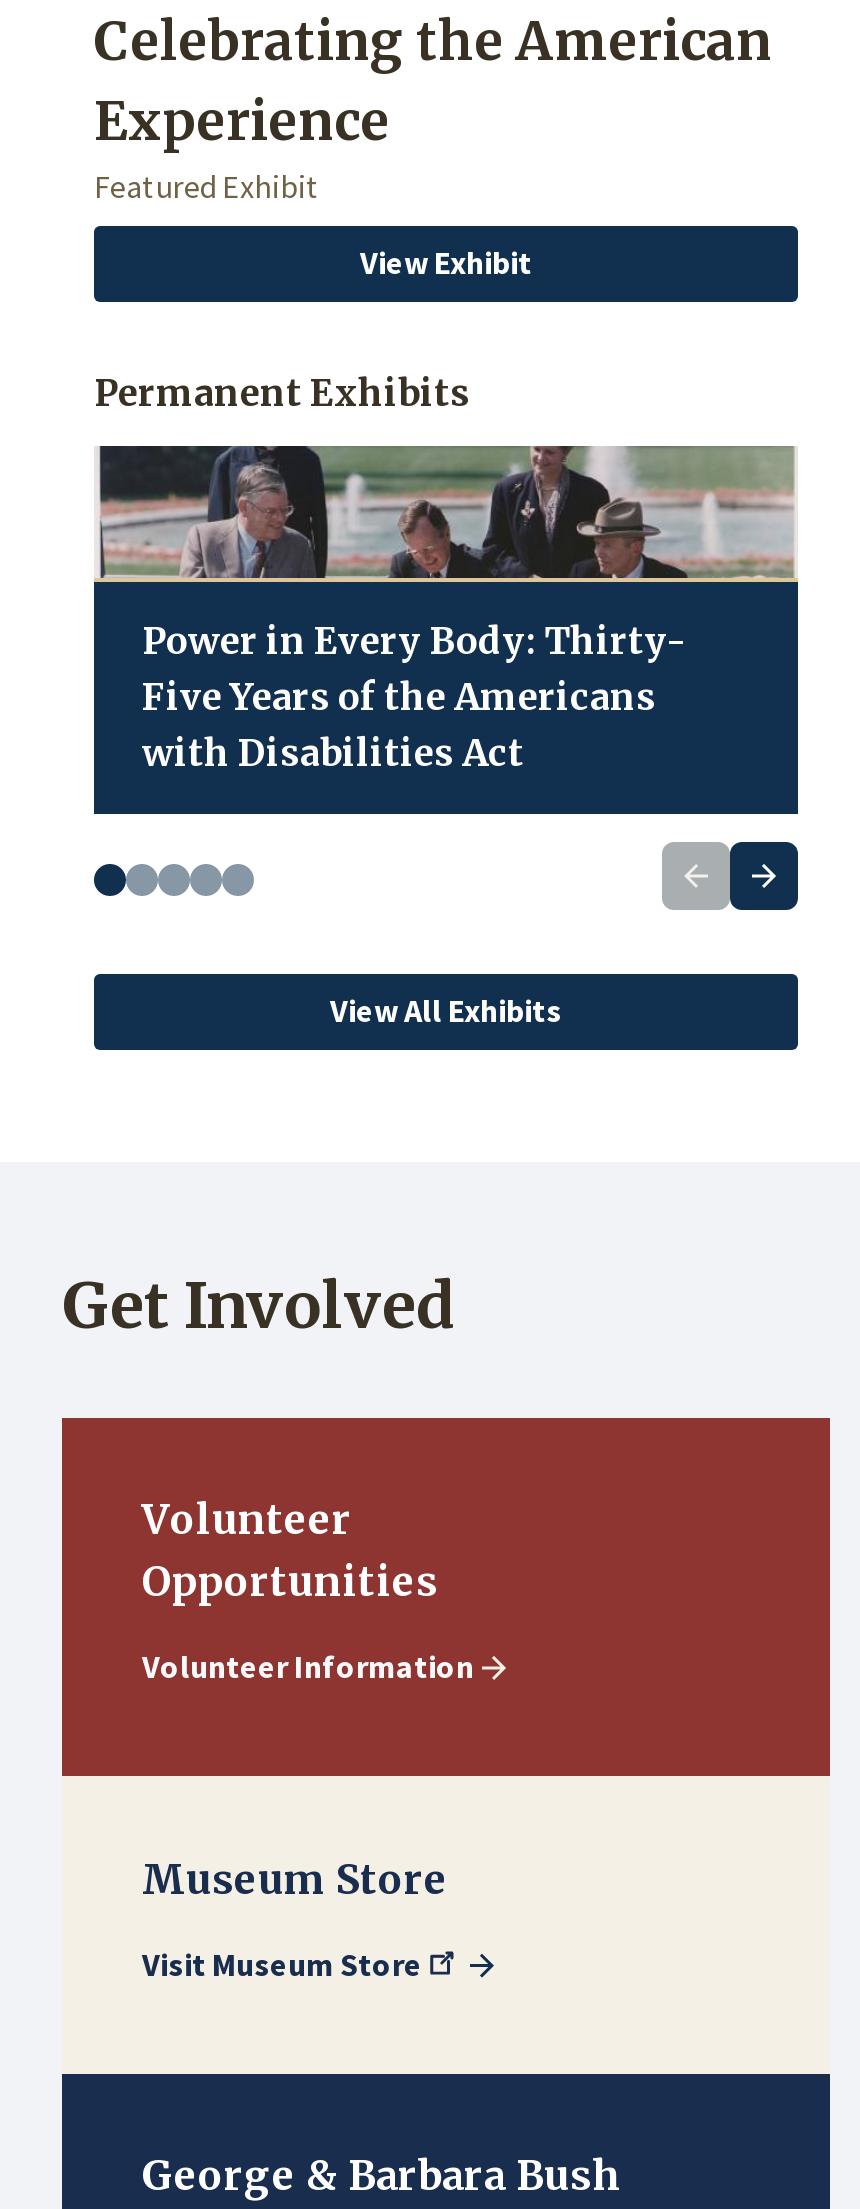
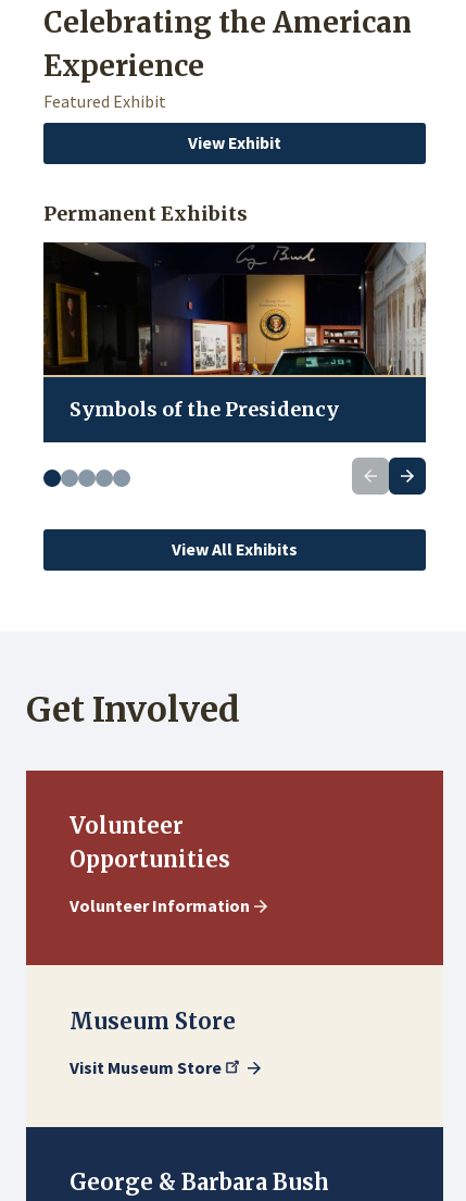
[94,444,800,776] [image] | Power in Every Body: Thirty- | Five Years of the Americans | with Disabilities Act -> [42,241,426,421] [image] | Symbols of the Presidency

